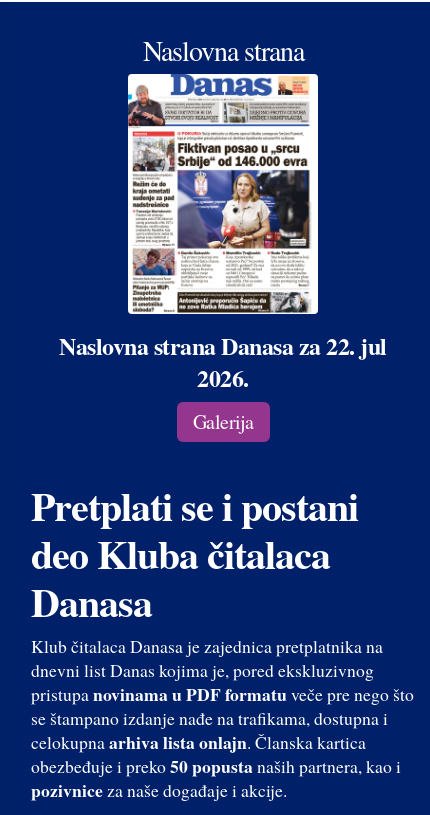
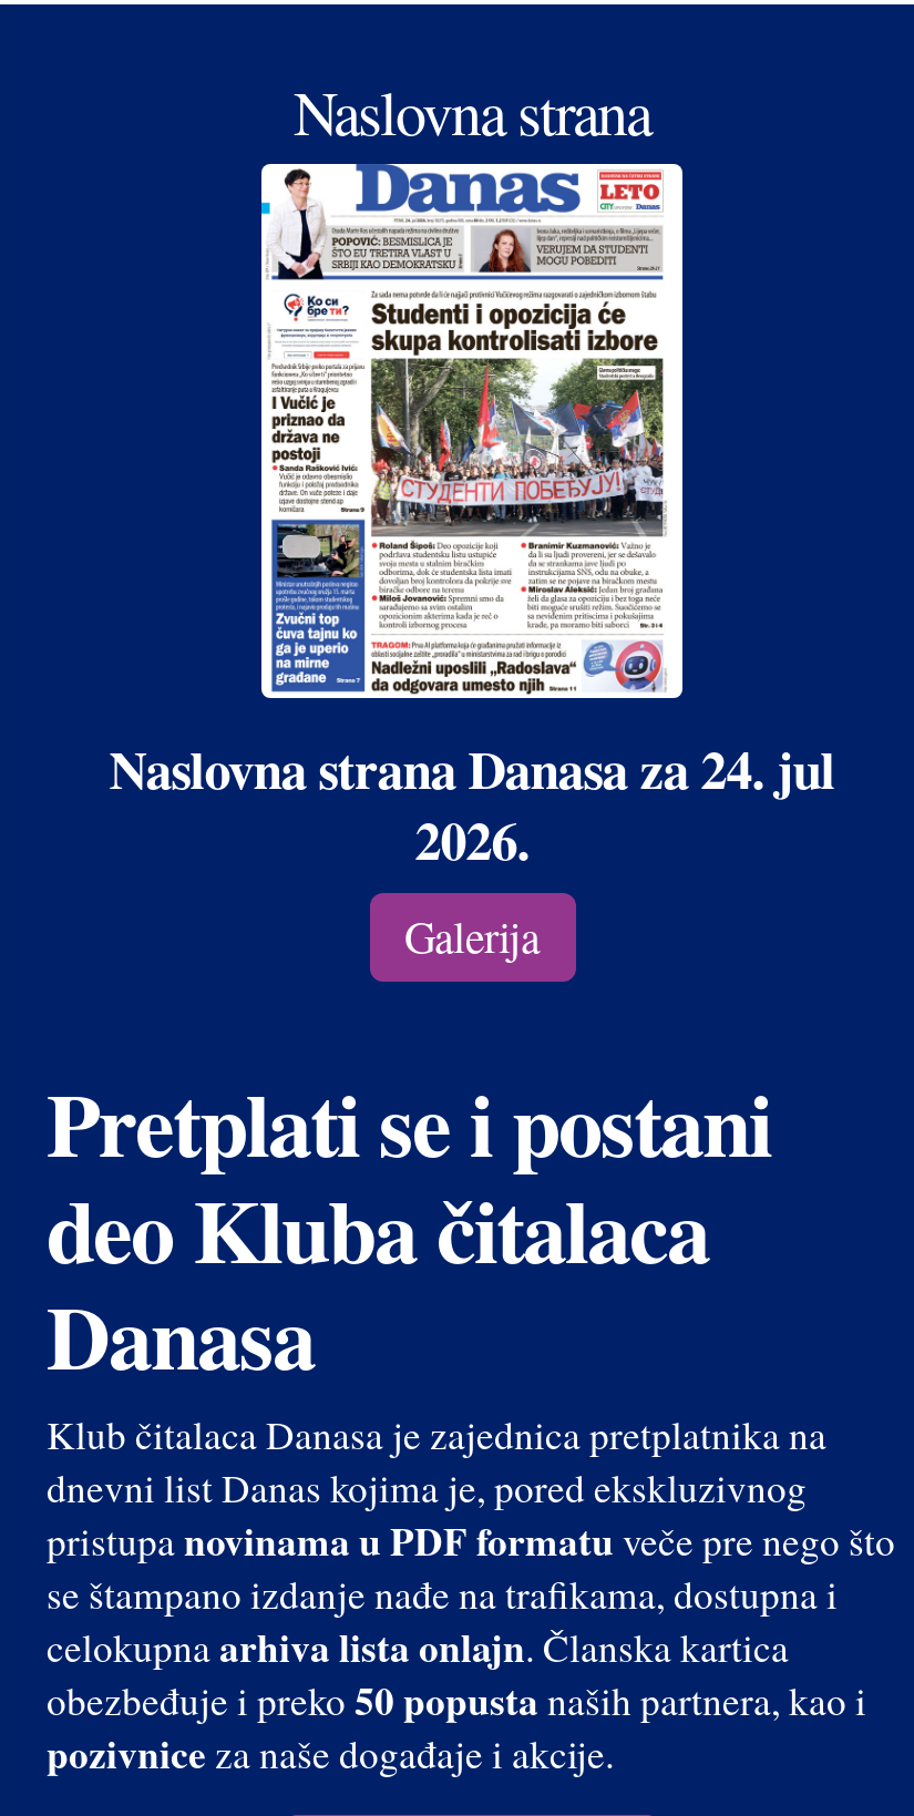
[59,75,387,363] [image] | Naslovna strana Danasa za 22. jul -> [109,168,835,807] [image] | Naslovna strana Danasa za 24. jul

